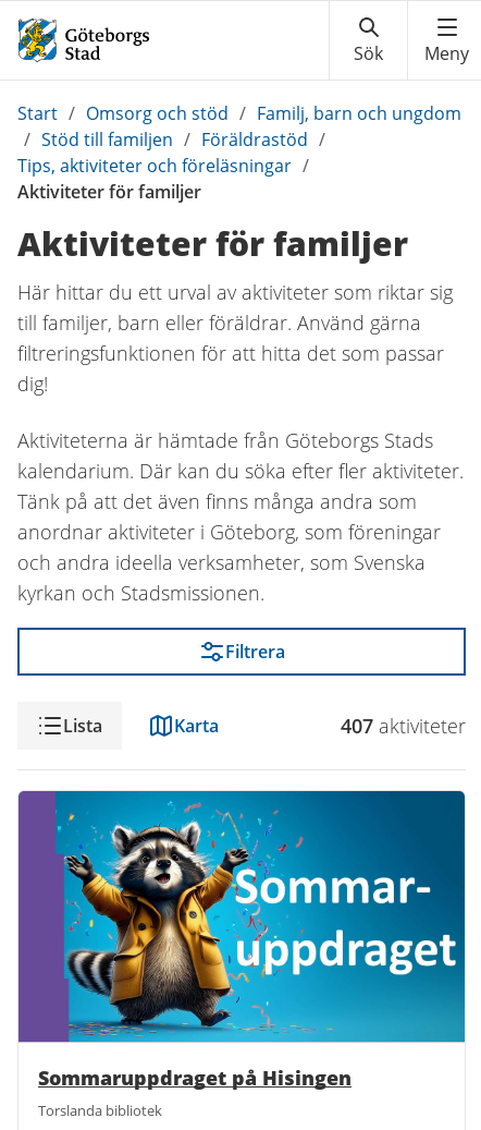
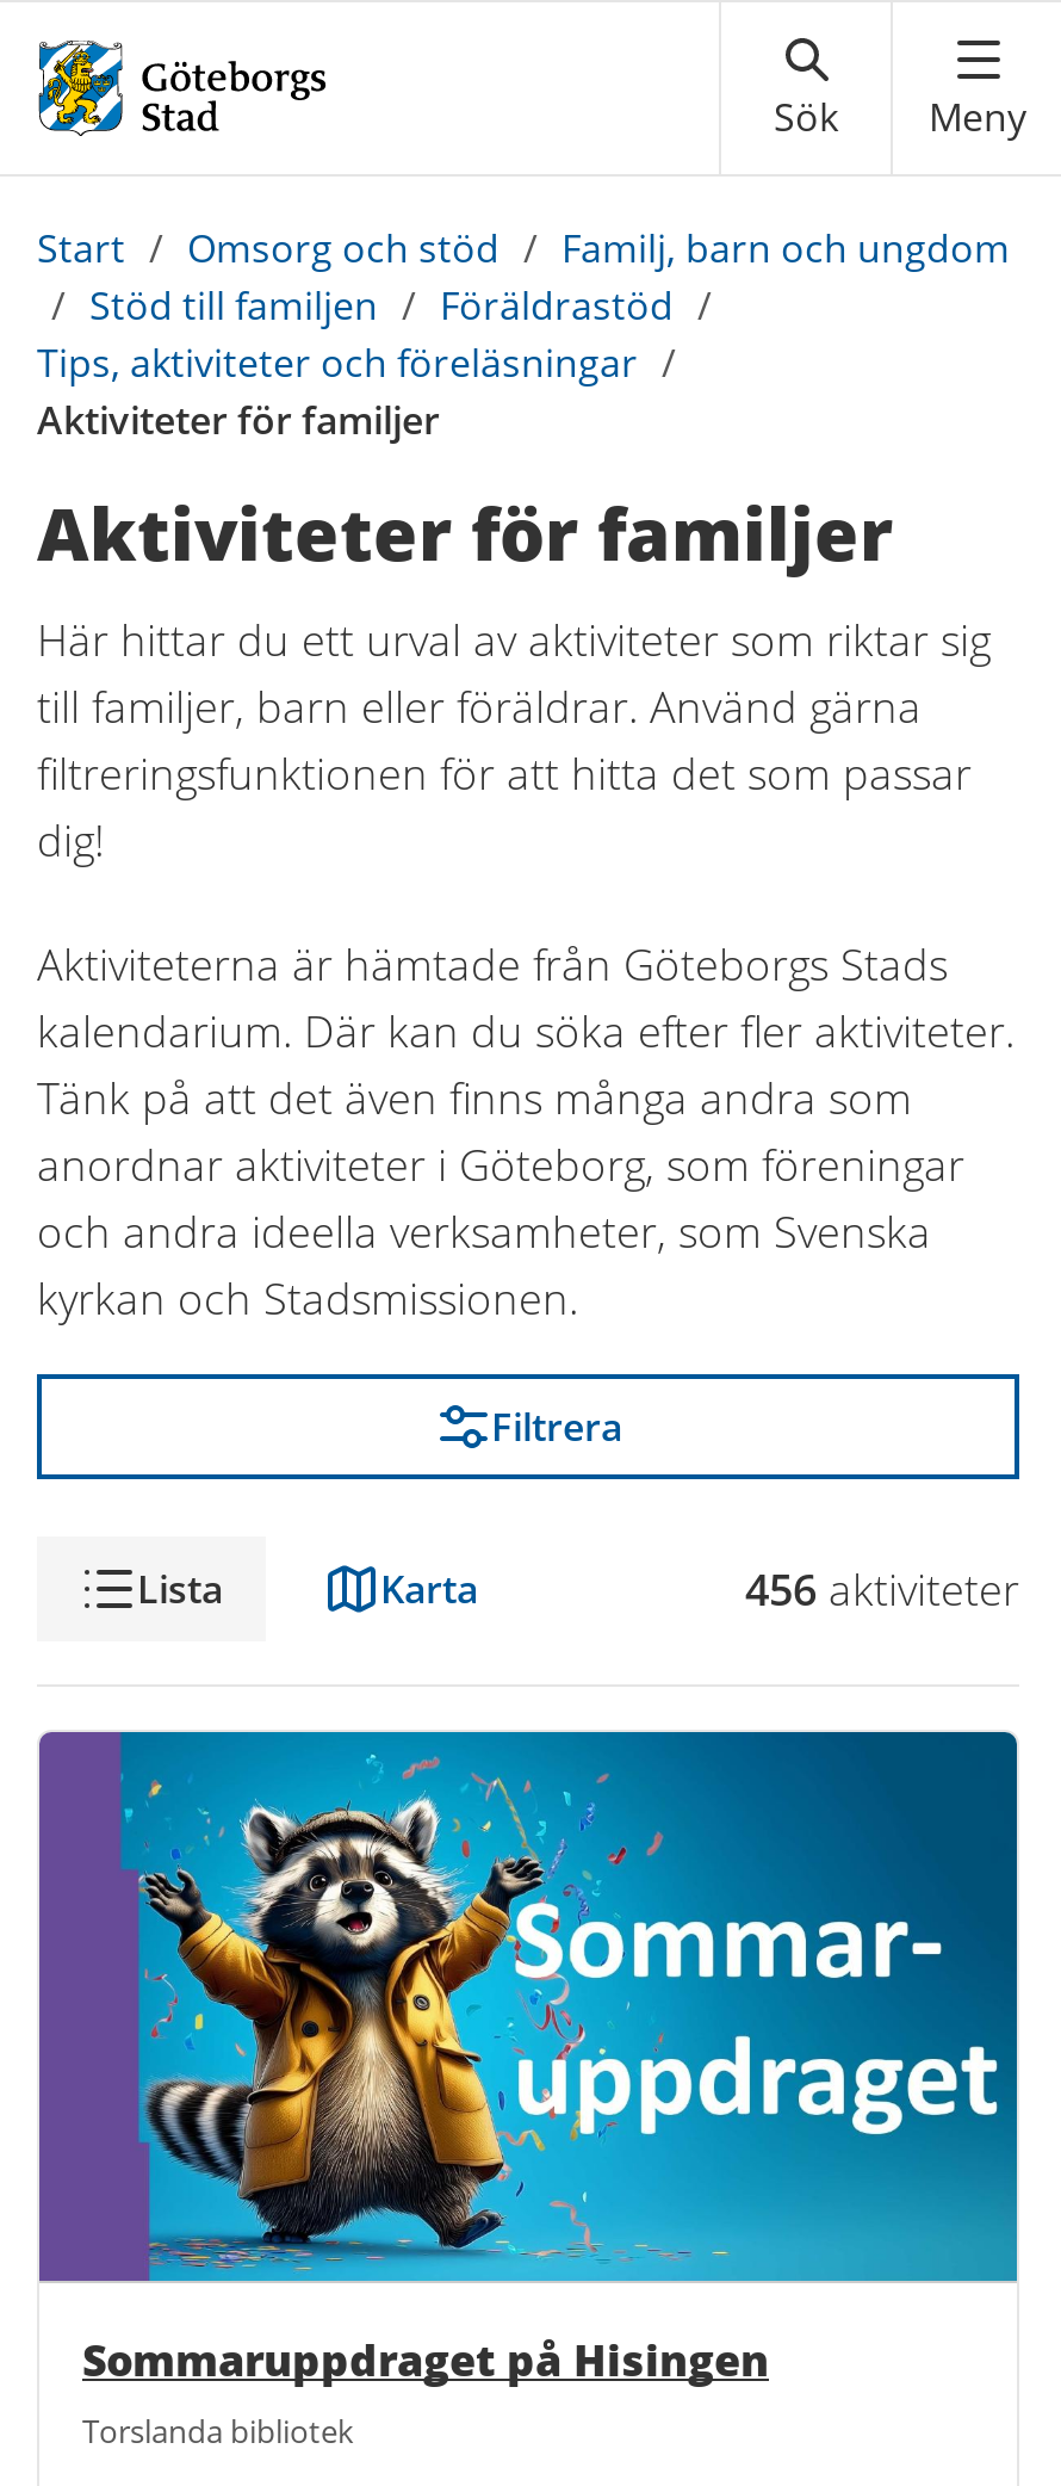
[341,713,466,739] 407 aktiviteter -> [745,1560,1019,1618] 456 aktiviteter

